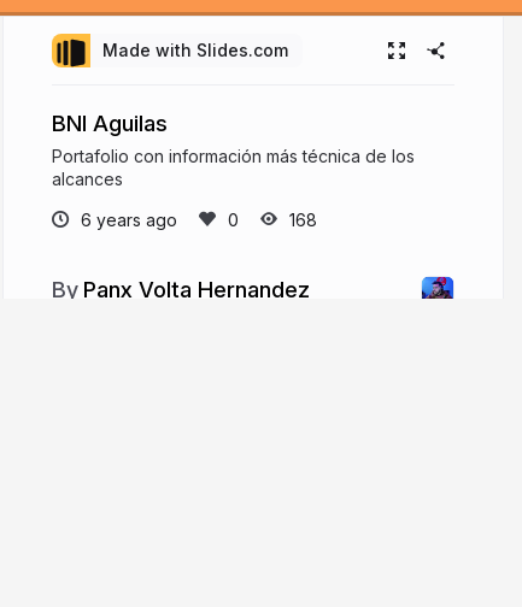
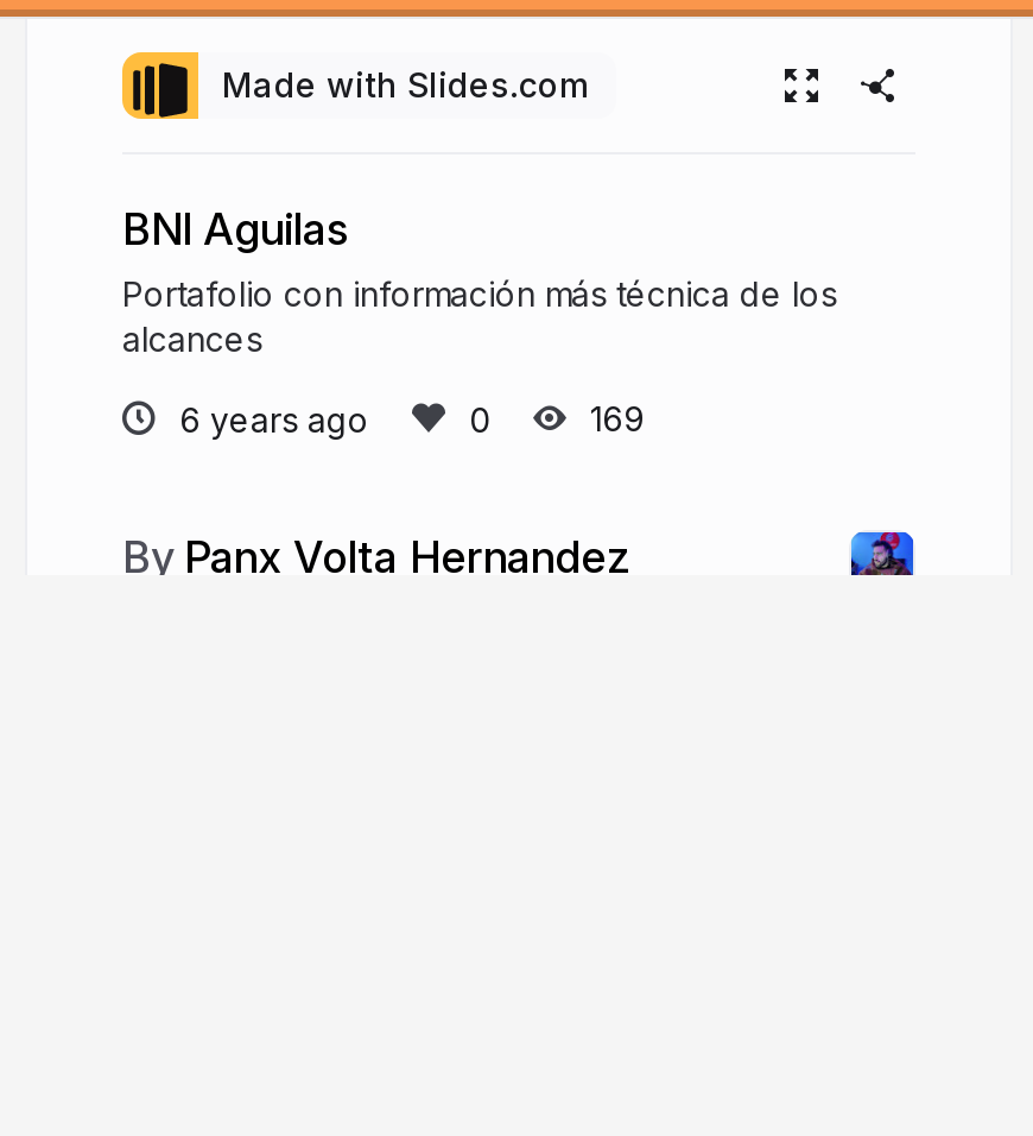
[289,209,317,230] 168 -> [590,399,645,439] 169

